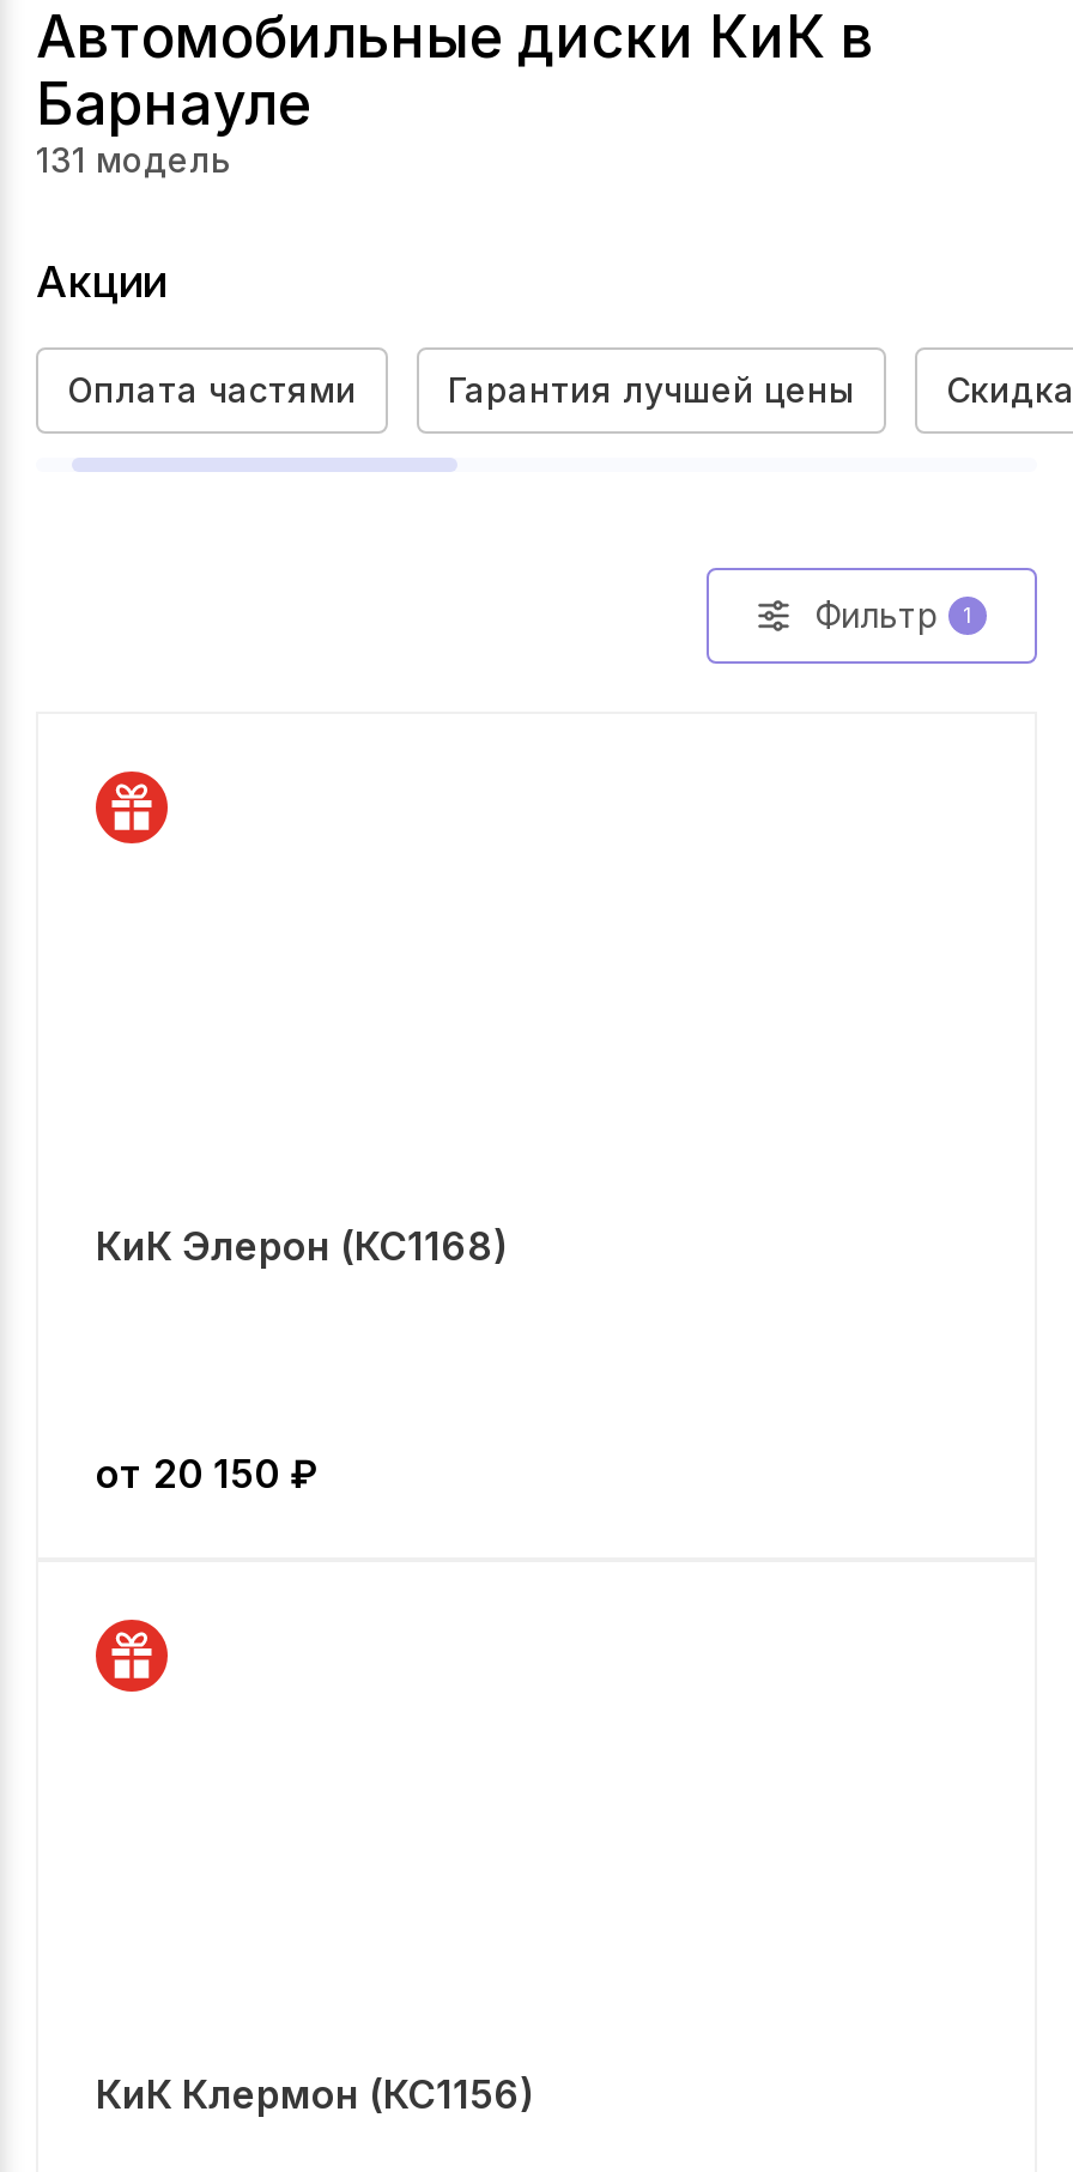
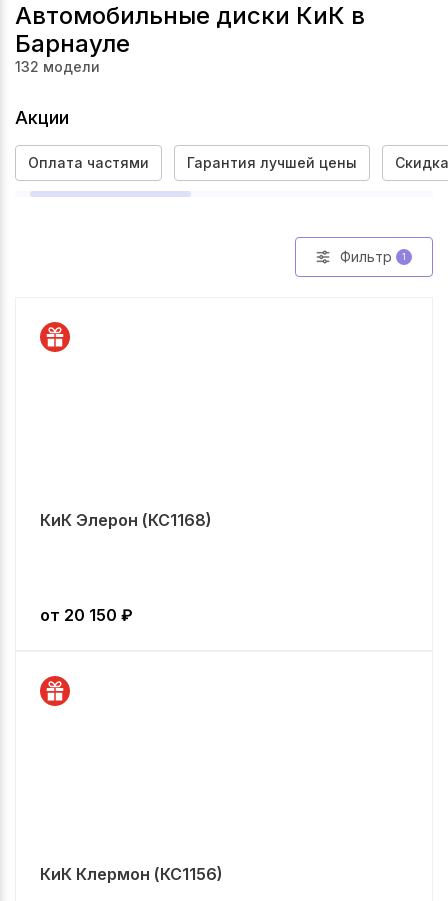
[36,139,230,180] 131 модель -> [15,58,100,75] 132 модели

